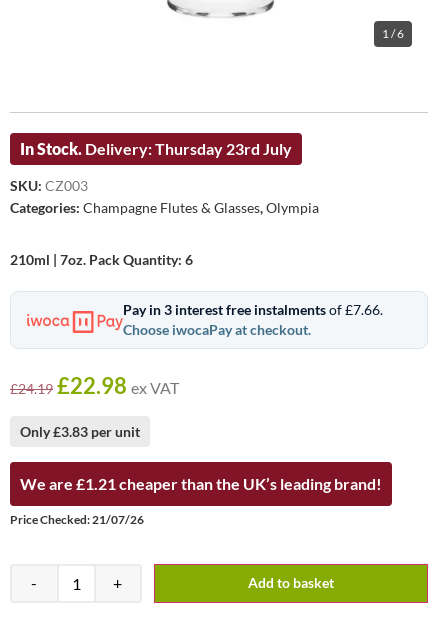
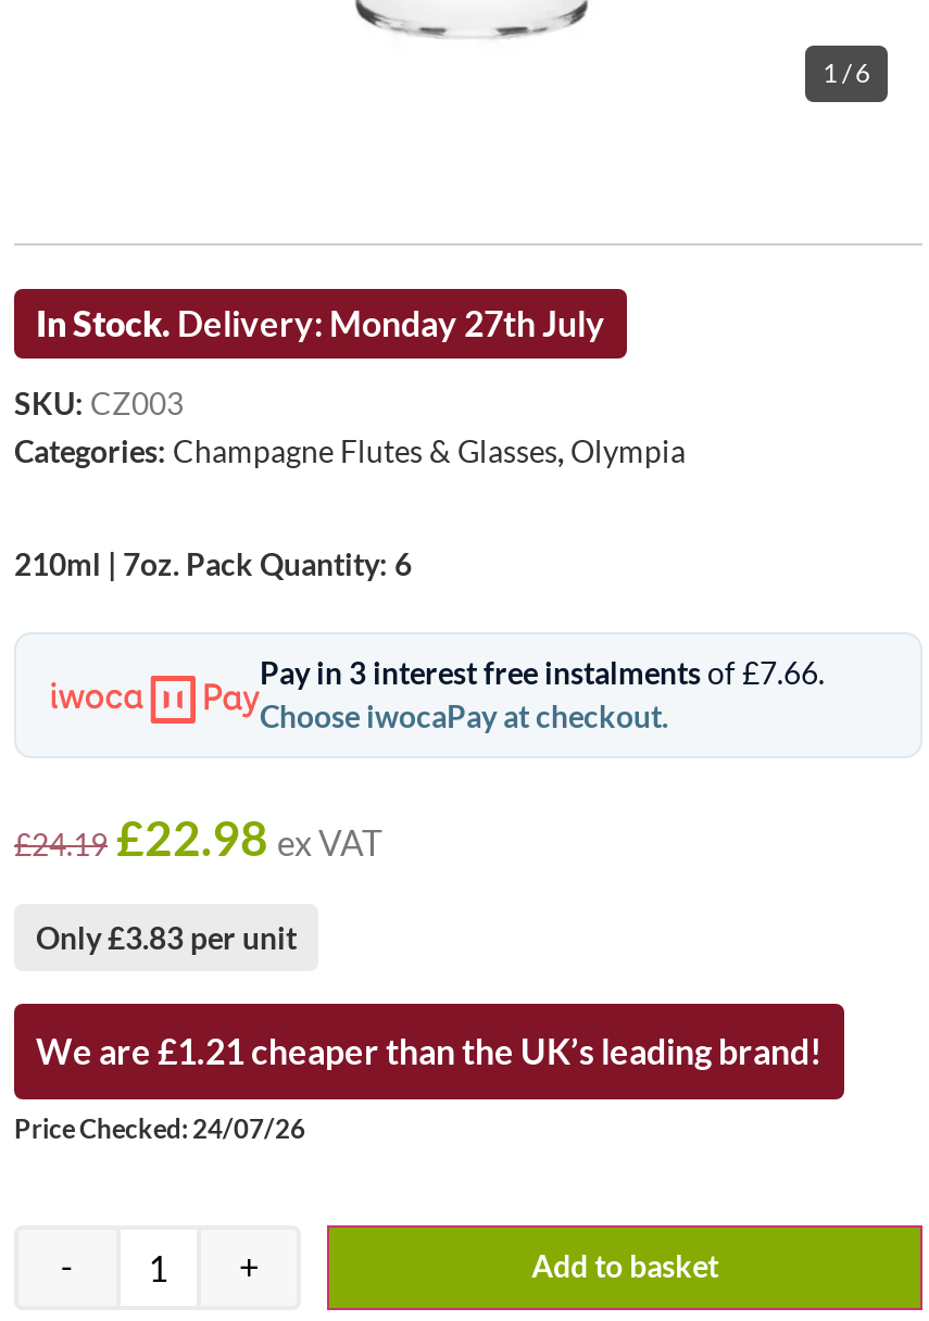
[20,139,292,158] In Stock. Delivery: Thursday 23rd July -> [36,302,605,343] In Stock. Delivery: Monday 27th July
[10,512,144,527] Price Checked: 21/07/26 -> [14,1112,305,1145] Price Checked: 24/07/26

